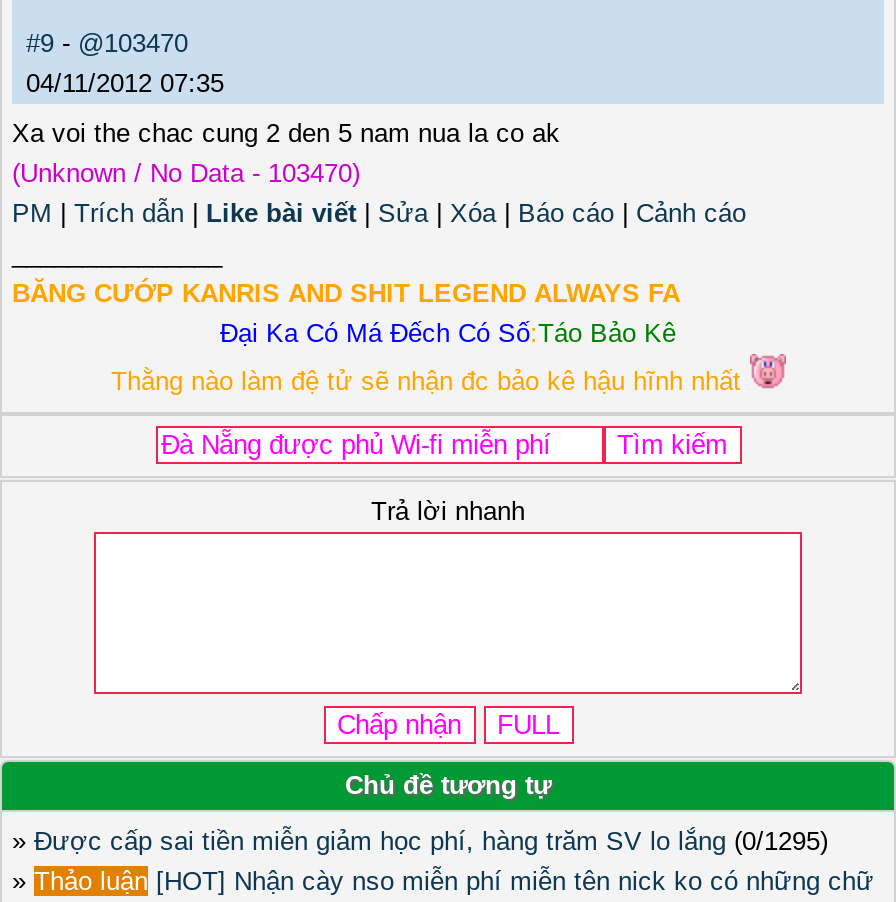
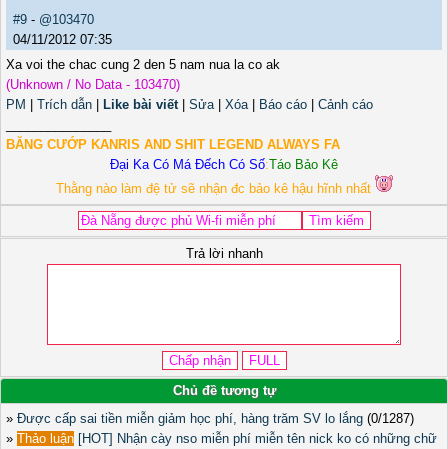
[12,827,828,857] » Được cấp sai tiền miễn giảm học phí, hàng trăm SV lo lắng (0/1295) -> [6,411,414,426] » Được cấp sai tiền miễn giảm học phí, hàng trăm SV lo lắng (0/1287)

